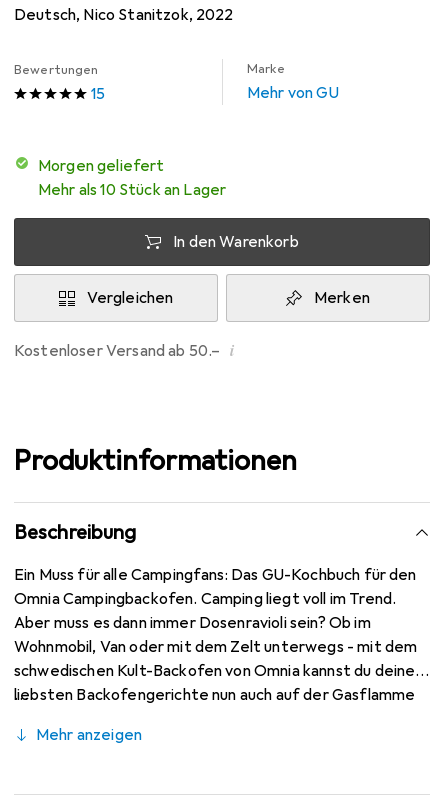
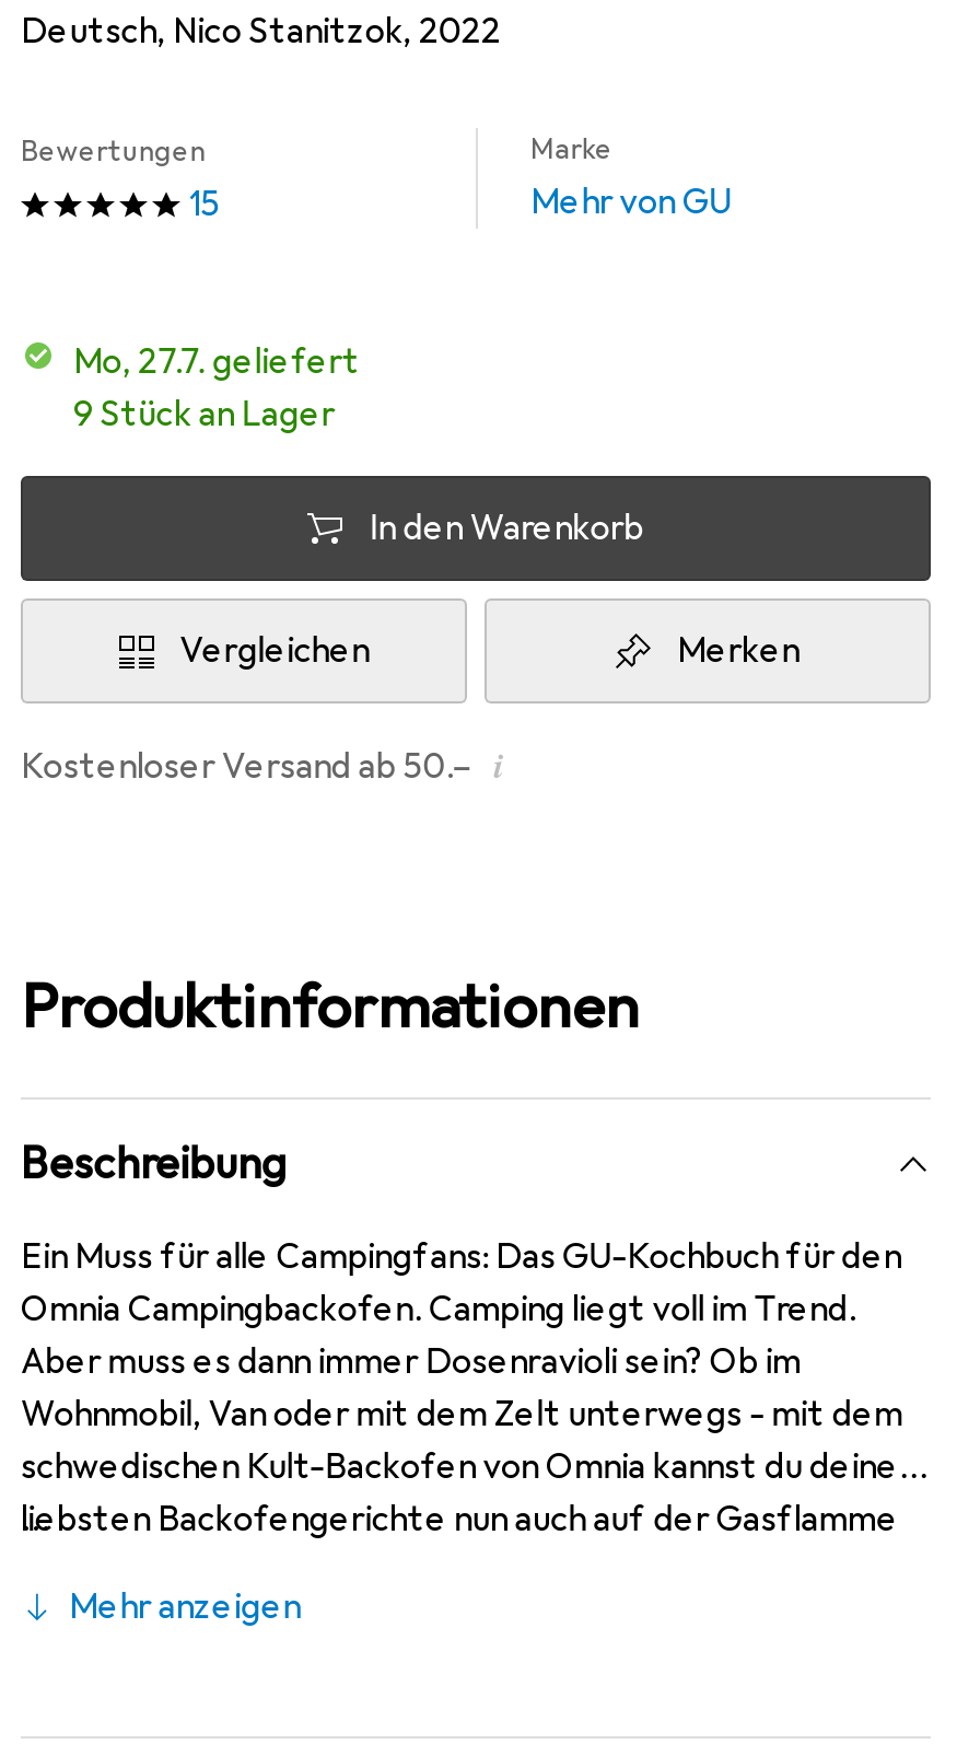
[38,156,226,200] morgen geliefert | Mehr als 10 Stück an Lager -> [73,340,360,437] Mo, 27.7. geliefert | 9 Stück an Lager

